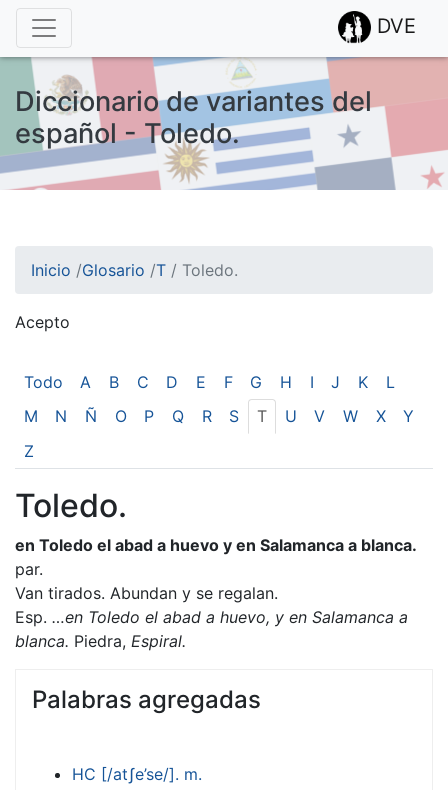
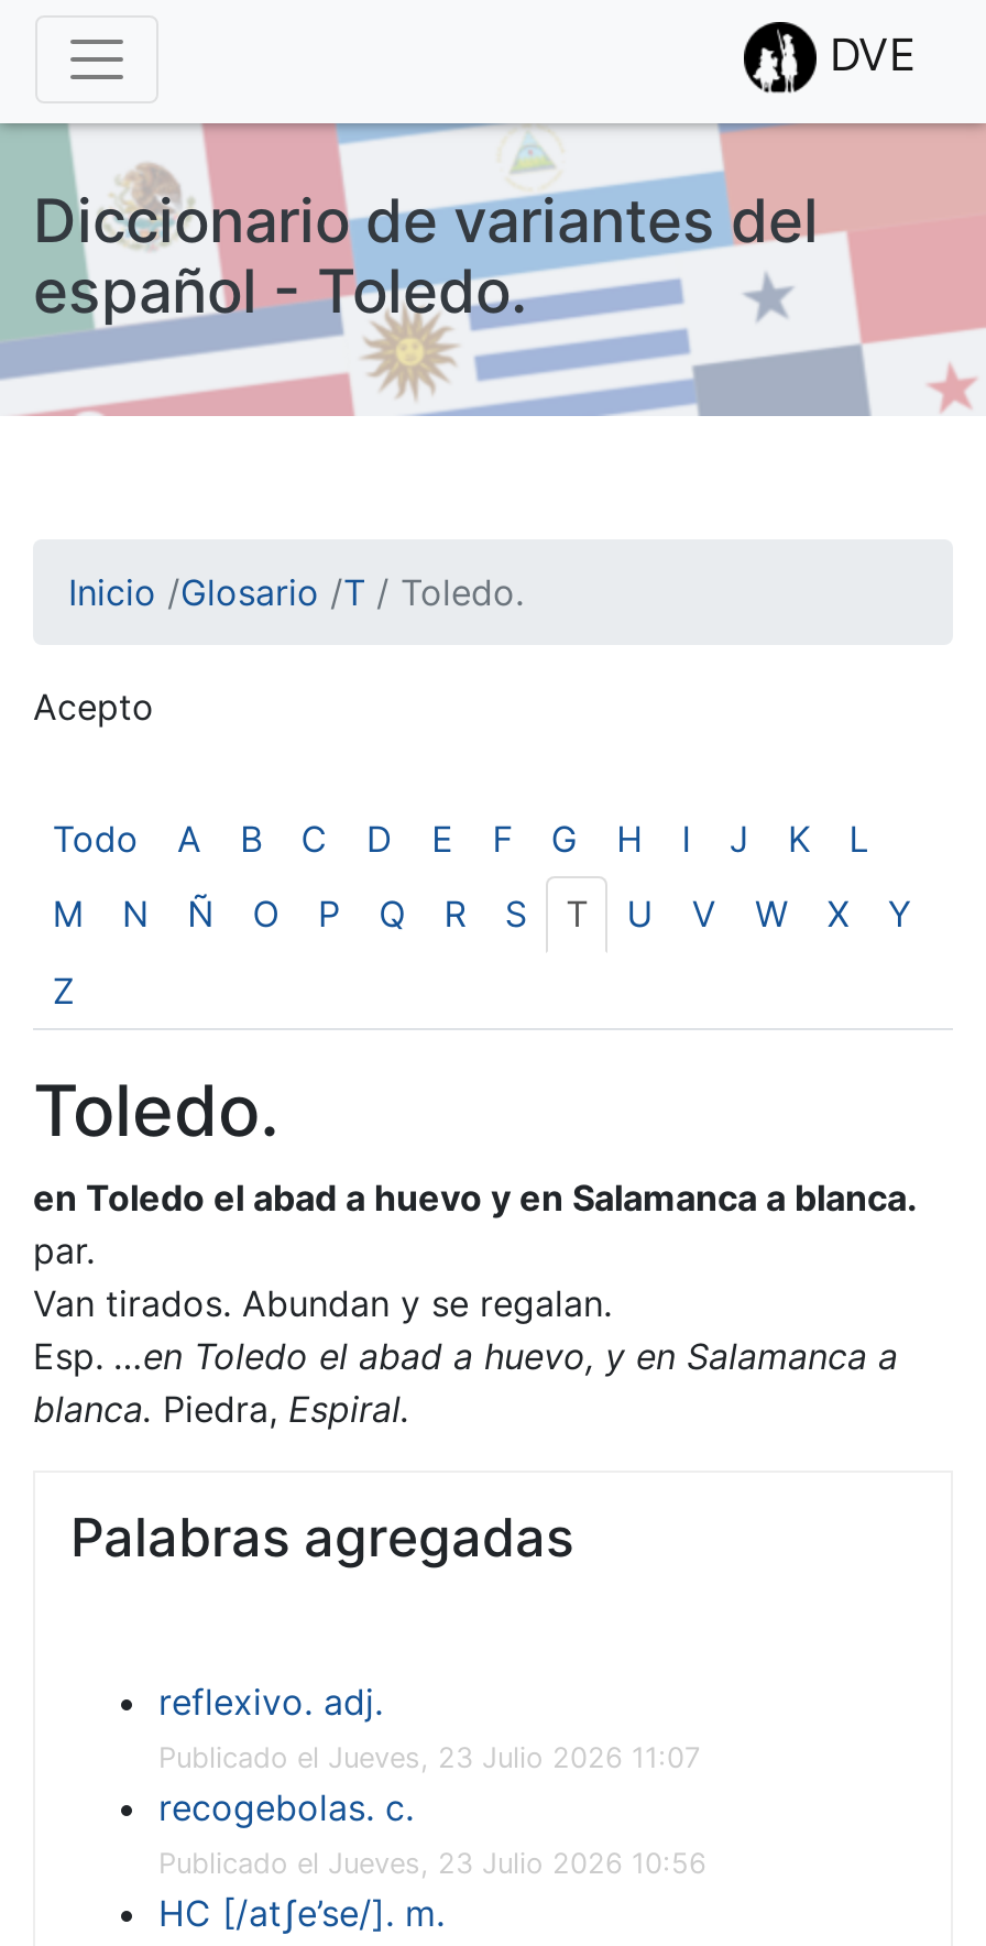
none -> [158,1680,706,1880] reflexivo. adj. | Publicado el Jueves, 23 Julio 2026 11:07 | recogebolas. c. | Publicado el Jueves, 23 Julio 2026 10:56

